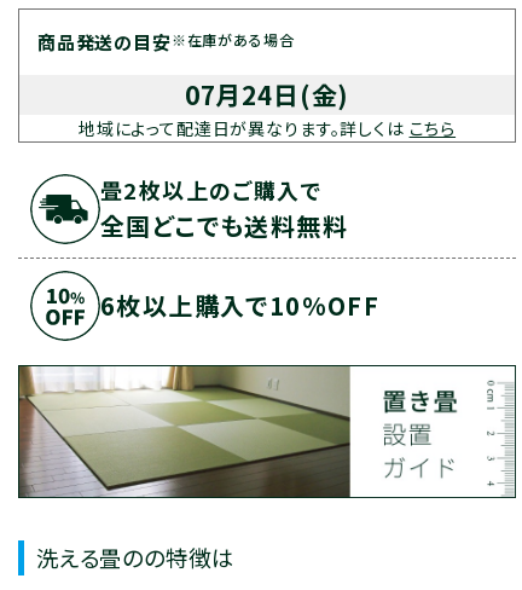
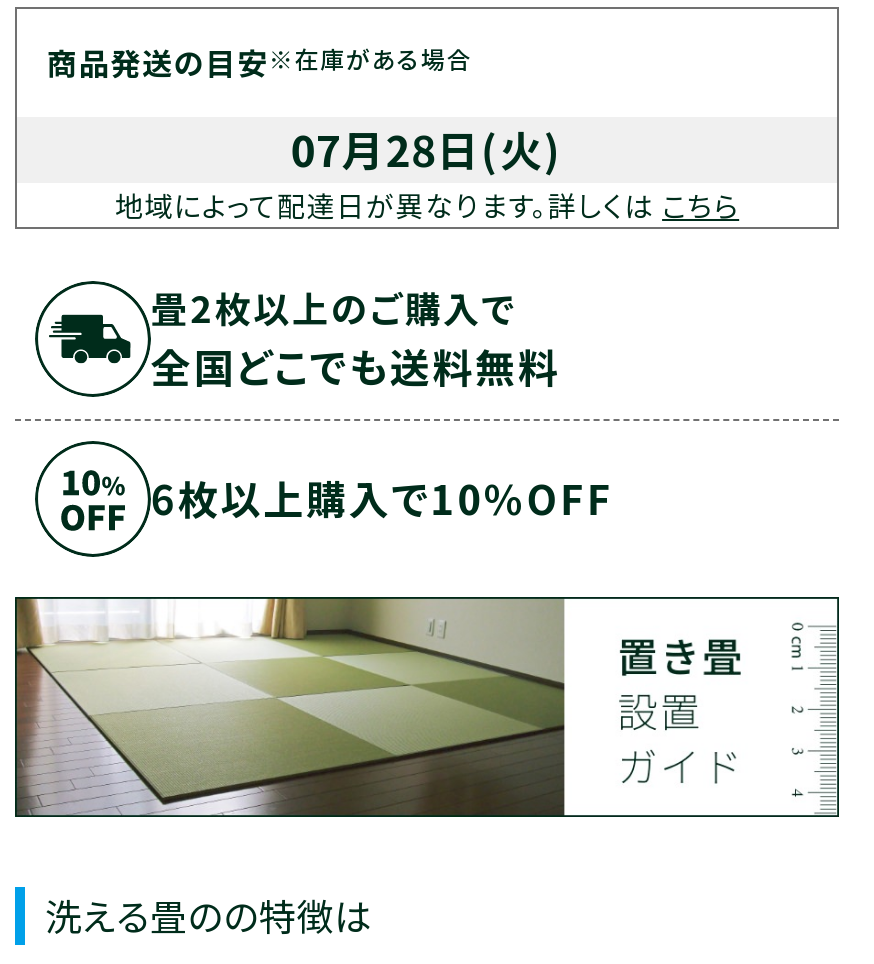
[185,76,350,112] 07月24日(金) -> [290,119,564,179] 07月28日(火)

